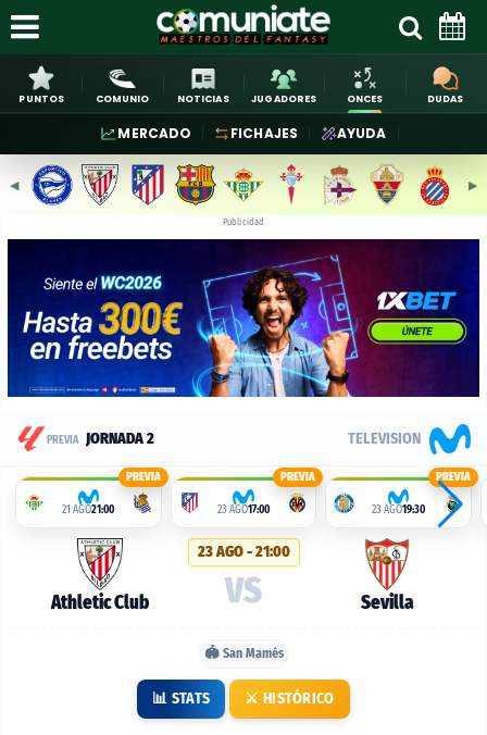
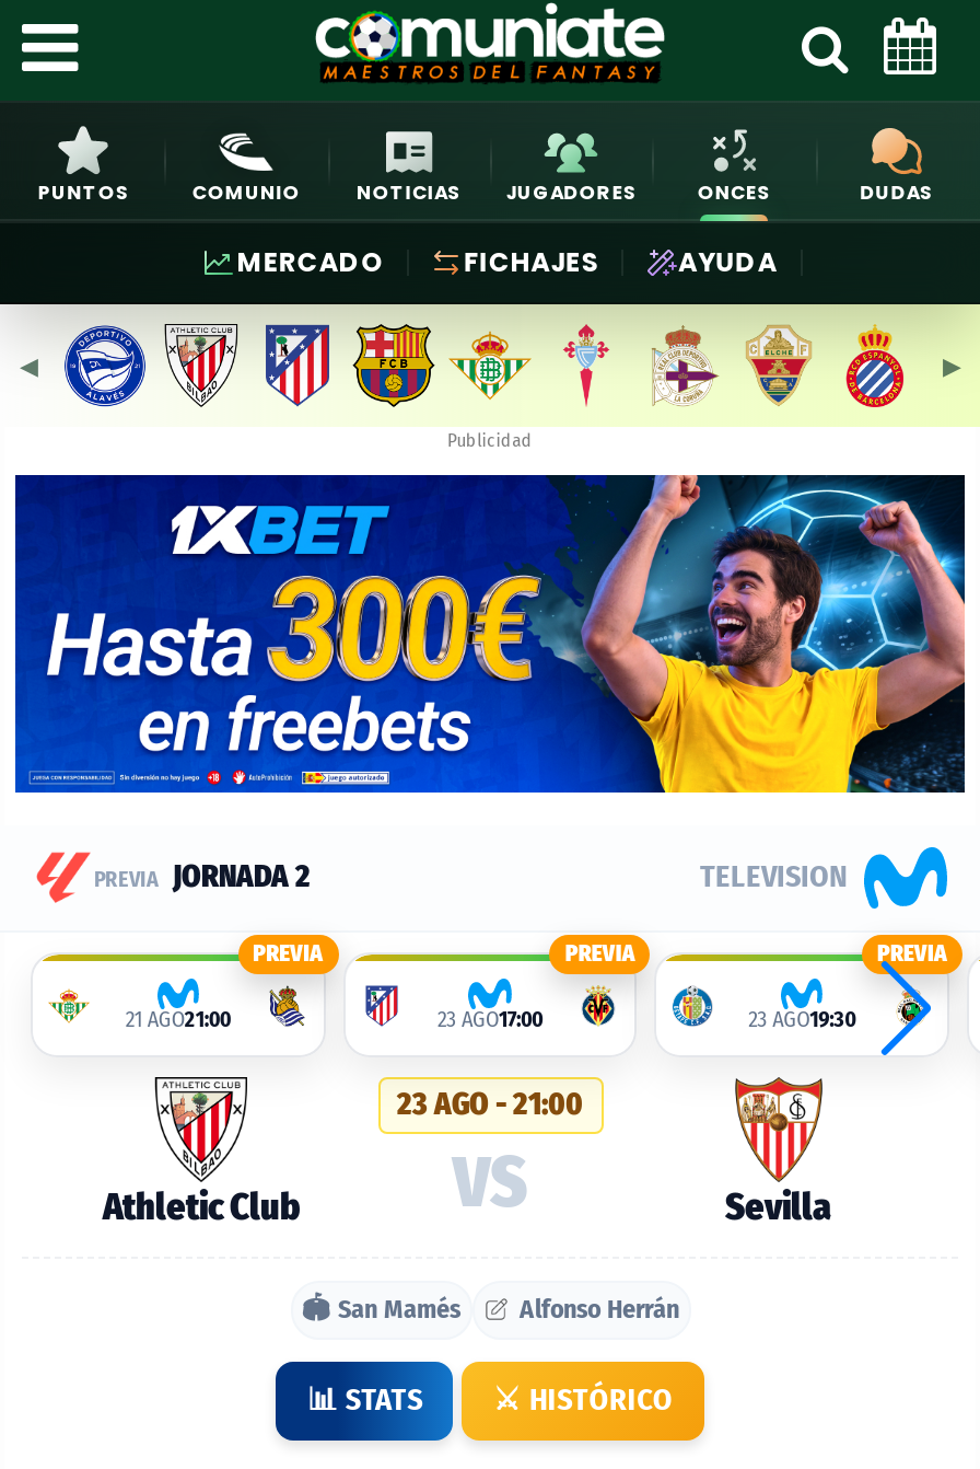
[8,238,480,398] [image] -> [15,473,967,795] [image]
none -> [520,1293,679,1324] Alfonso Herrán

